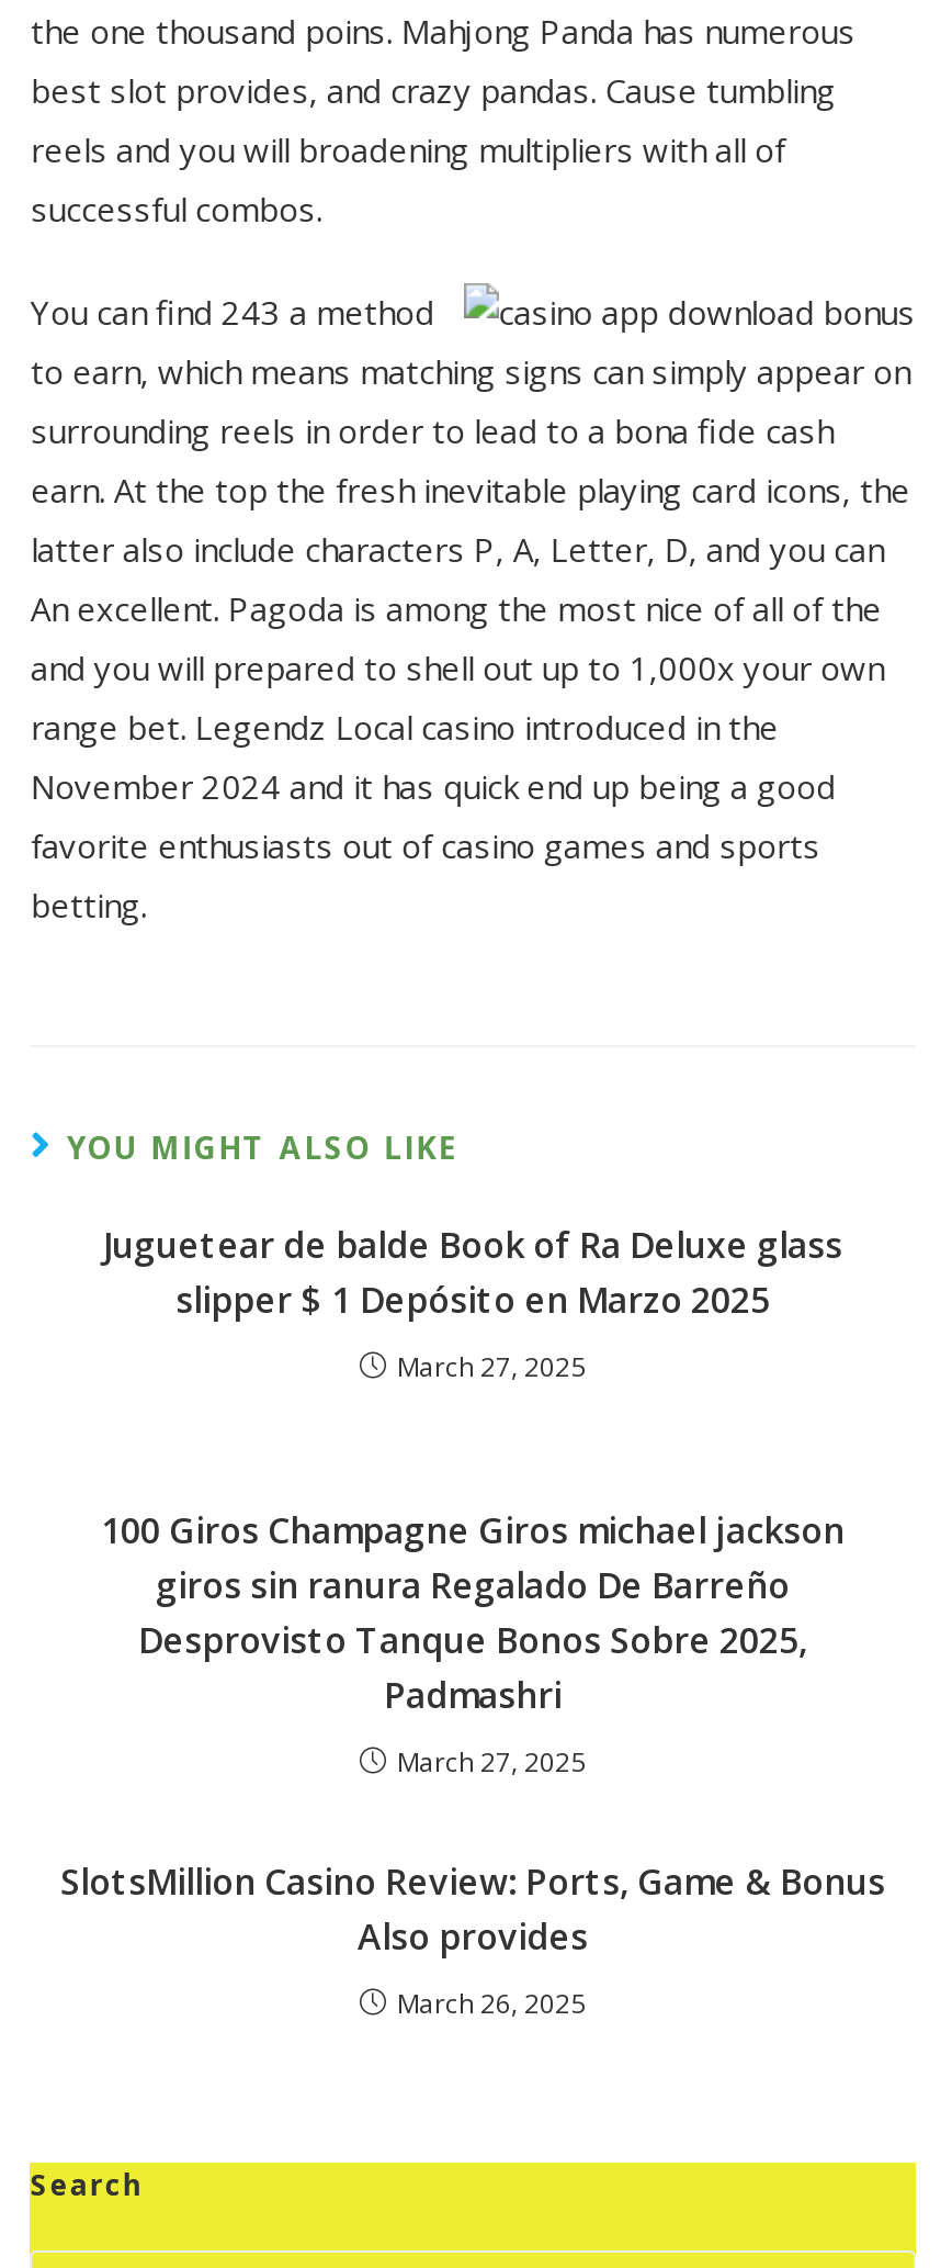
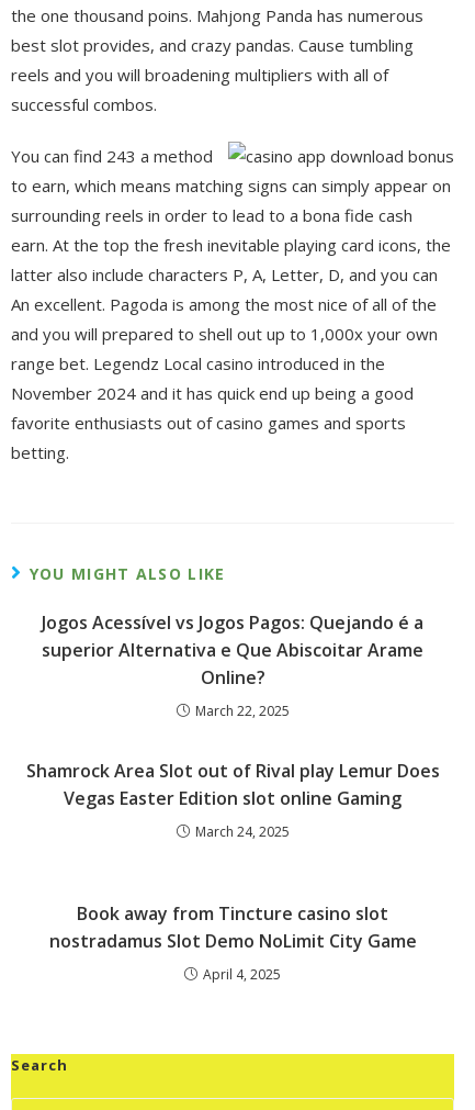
[103,1222,842,1325] Juguetear de balde Book of Ra Deluxe glass | slipper $ 1 Depósito en Marzo 2025 -> [42,611,423,690] Jogos Acessível vs Jogos Pagos: Quejando é a | superior Alternativa e Que Abiscoitar Arame | Online?
[397,1349,586,1386] March 27, 2025 -> [195,702,289,721] March 22, 2025
[101,1507,845,1720] 100 Giros Champagne Giros michael jackson | giros sin ranura Regalado De Barreño | Desprovisto Tanque Bonos Sobre 2025, | Padmashri -> [26,759,439,811] Shamrock Area Slot out of Rival play Lemur Does | Vegas Easter Edition slot online Gaming
[397,1744,586,1782] March 27, 2025 -> [195,823,289,842] March 24, 2025
[60,1859,885,1962] SlotsMillion Casino Review: Ports, Game & Bonus | Also provides -> [49,902,416,954] Book away from Tincture casino slot | nostradamus Slot Demo NoLimit City Game
[397,1986,586,2023] March 26, 2025 -> [203,966,281,984] April 4, 2025

